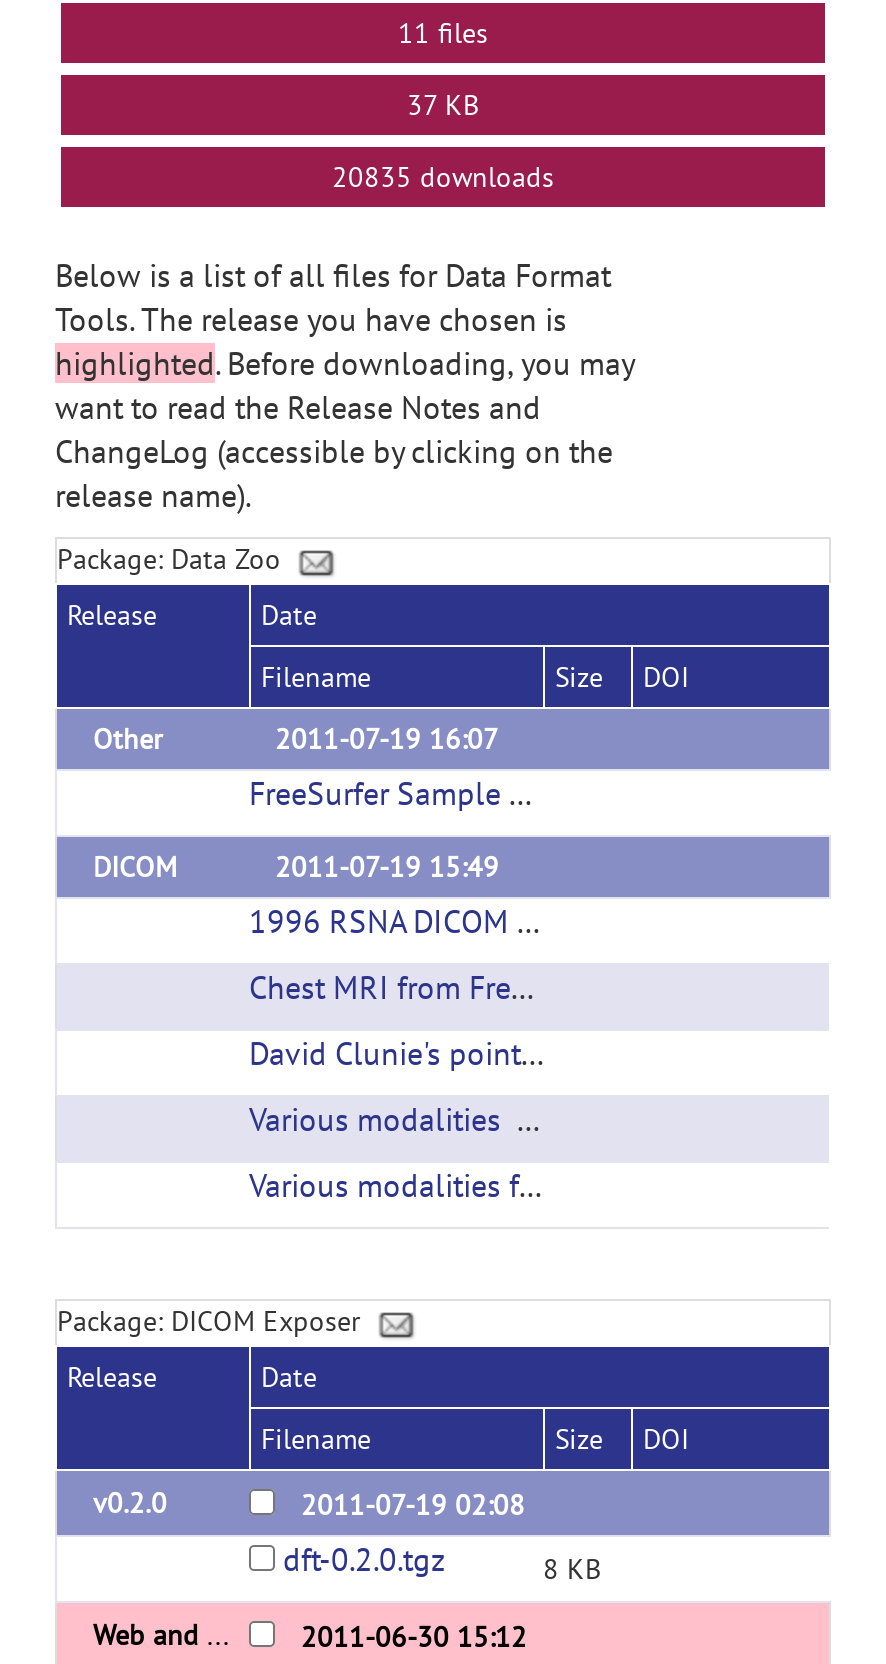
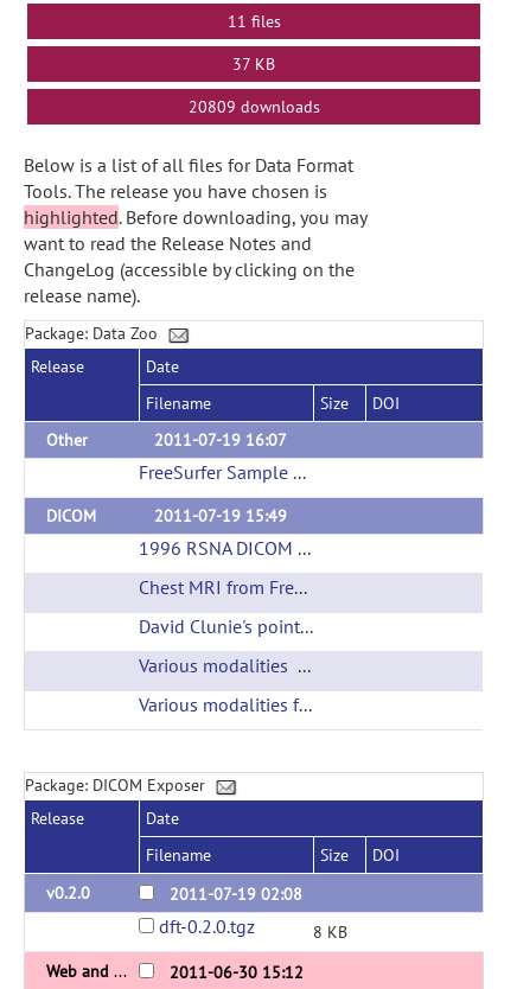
[332,159,554,195] 20835 downloads -> [188,96,320,117] 20809 downloads

